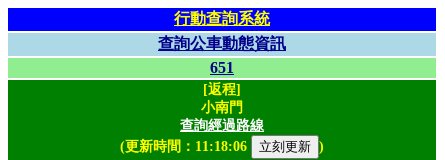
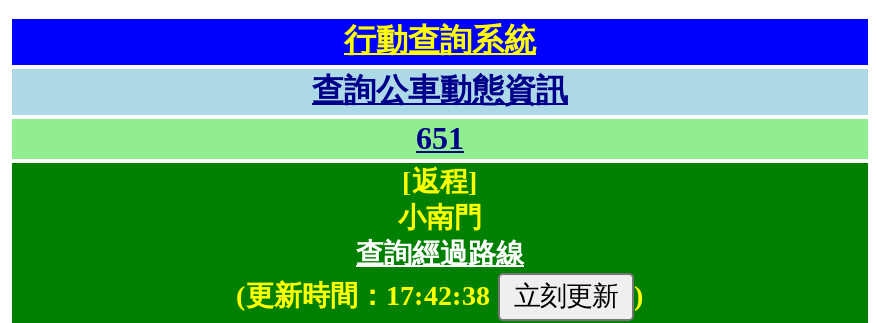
[120,139,247,154] (更新時間：11:18:06 -> [236,281,490,311] (更新時間：17:42:38

